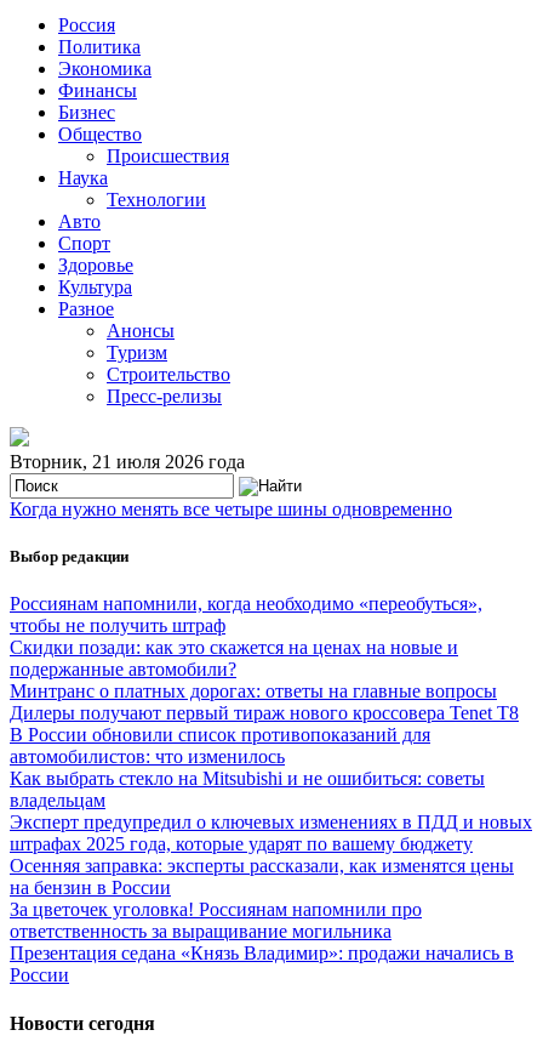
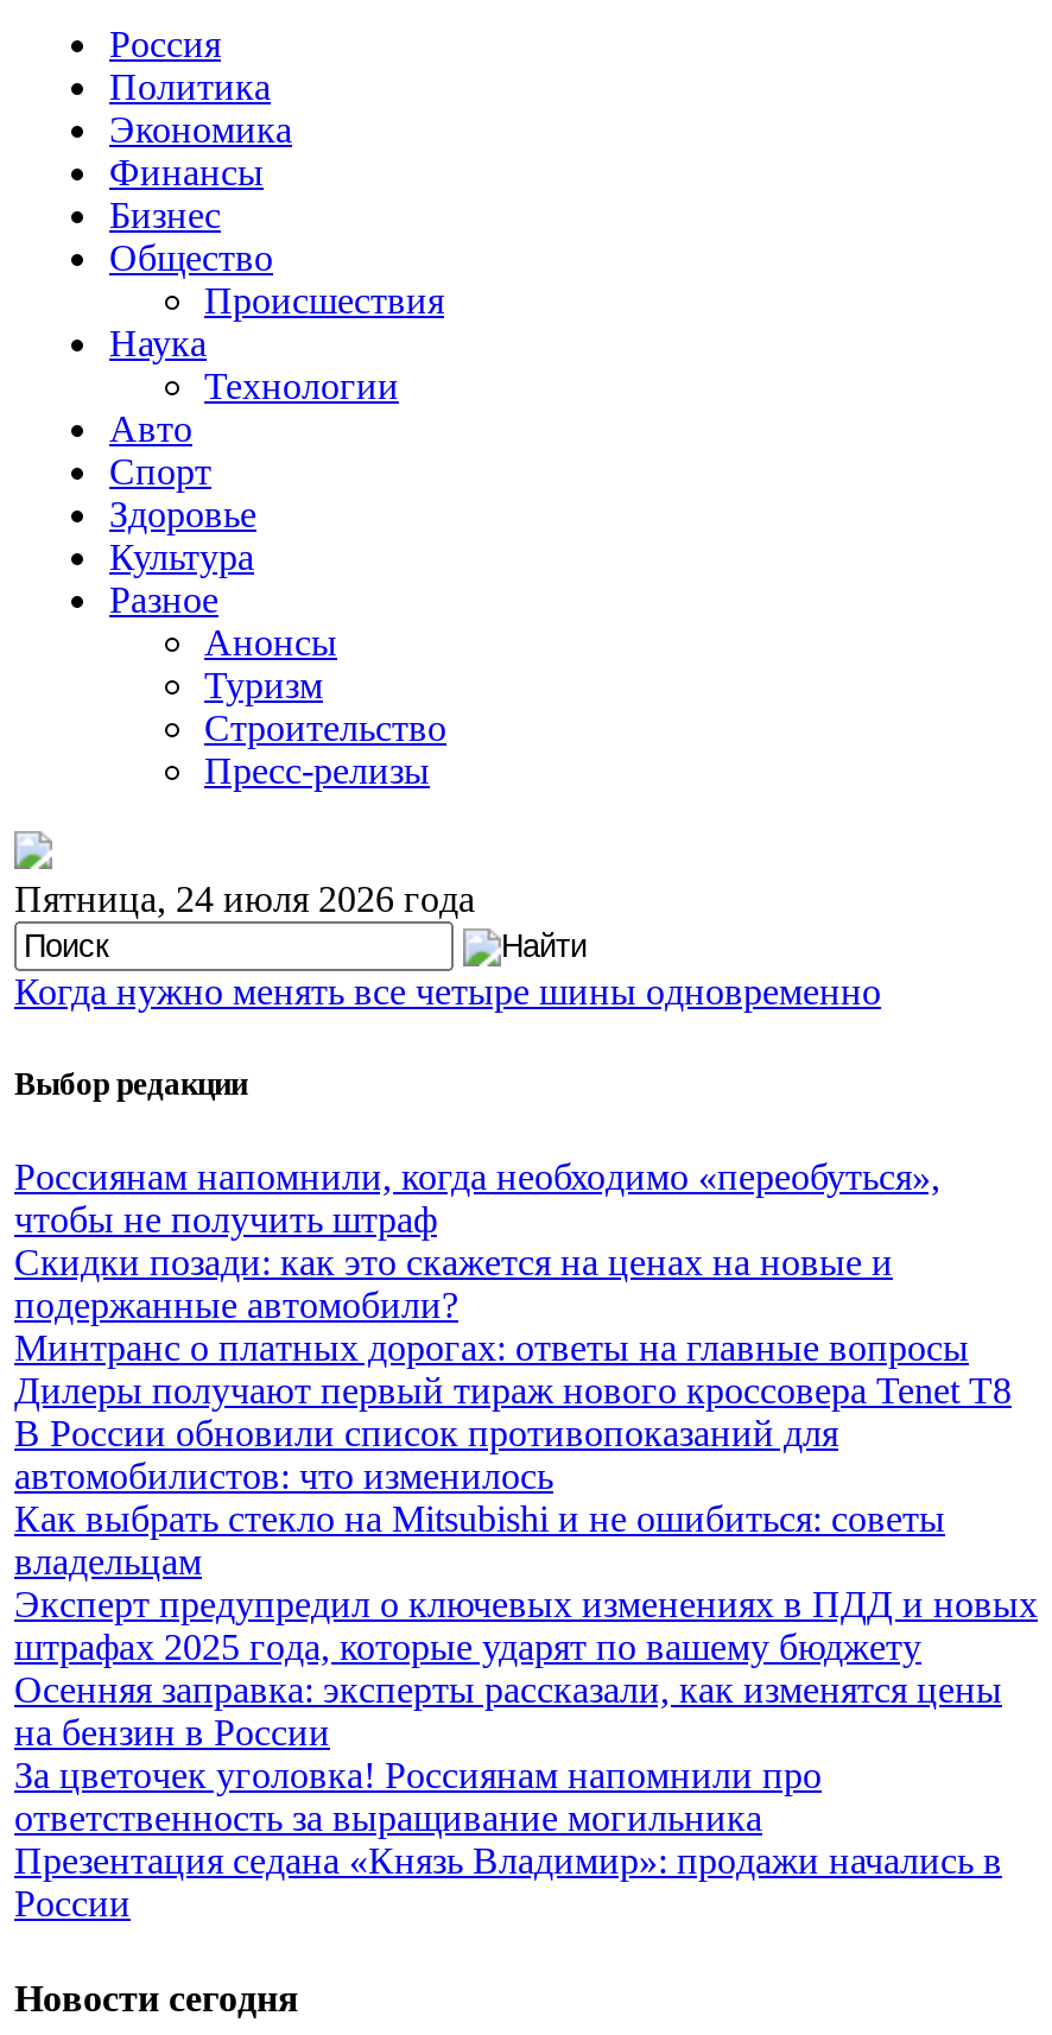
[10,451,245,472] Вторник, 21 июля 2026 года -> [14,879,475,919] Пятница, 24 июля 2026 года

